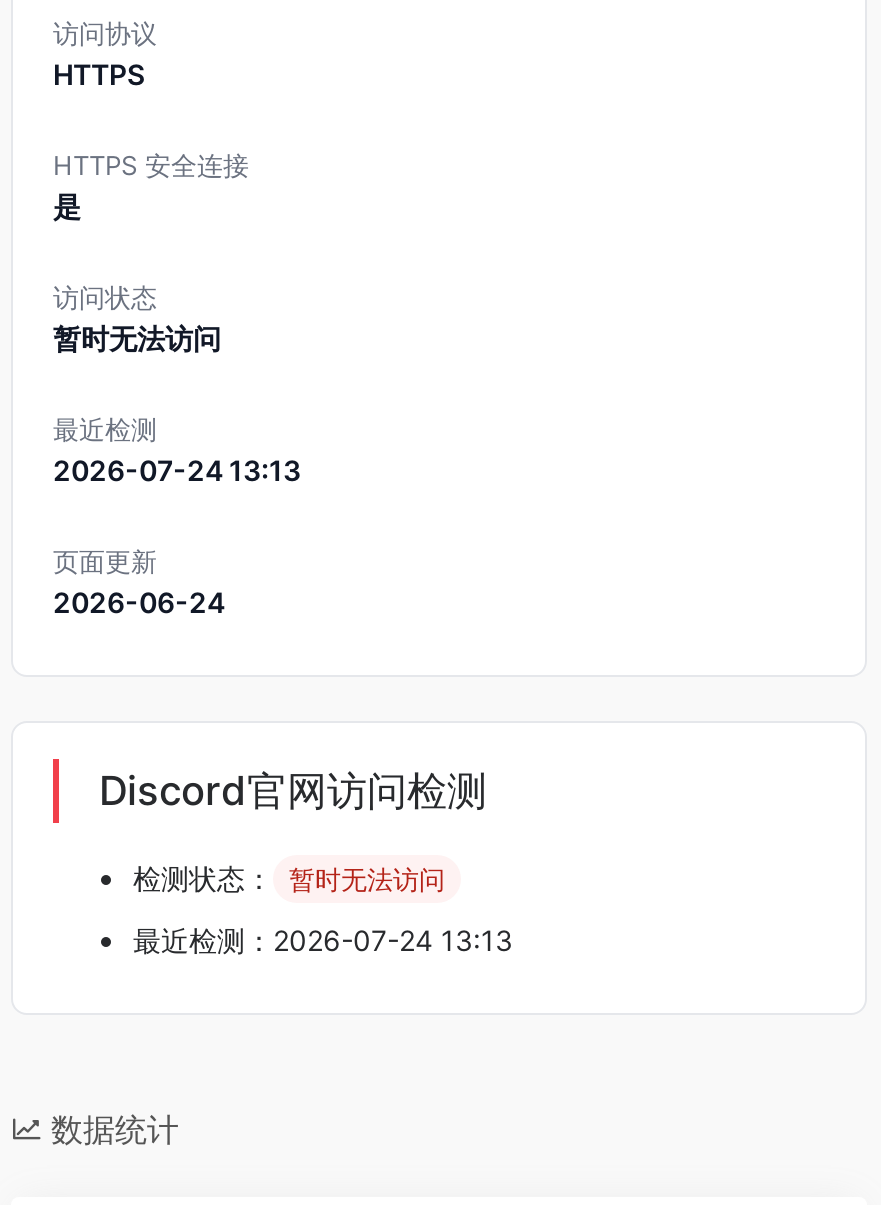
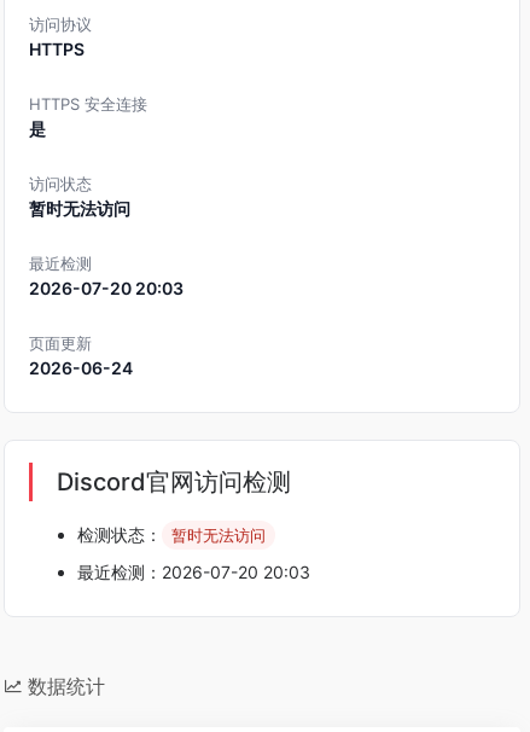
[53,453,301,487] 2026-07-24 13:13 -> [29,278,184,298] 2026-07-20 20:03
[133,923,513,957] 最近检测：2026-07-24 13:13 -> [77,561,310,582] 最近检测：2026-07-20 20:03

